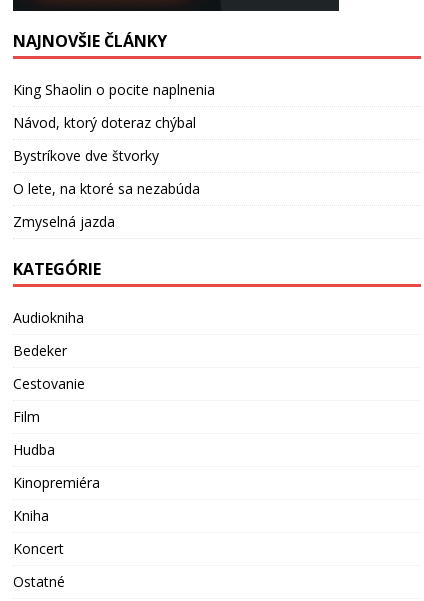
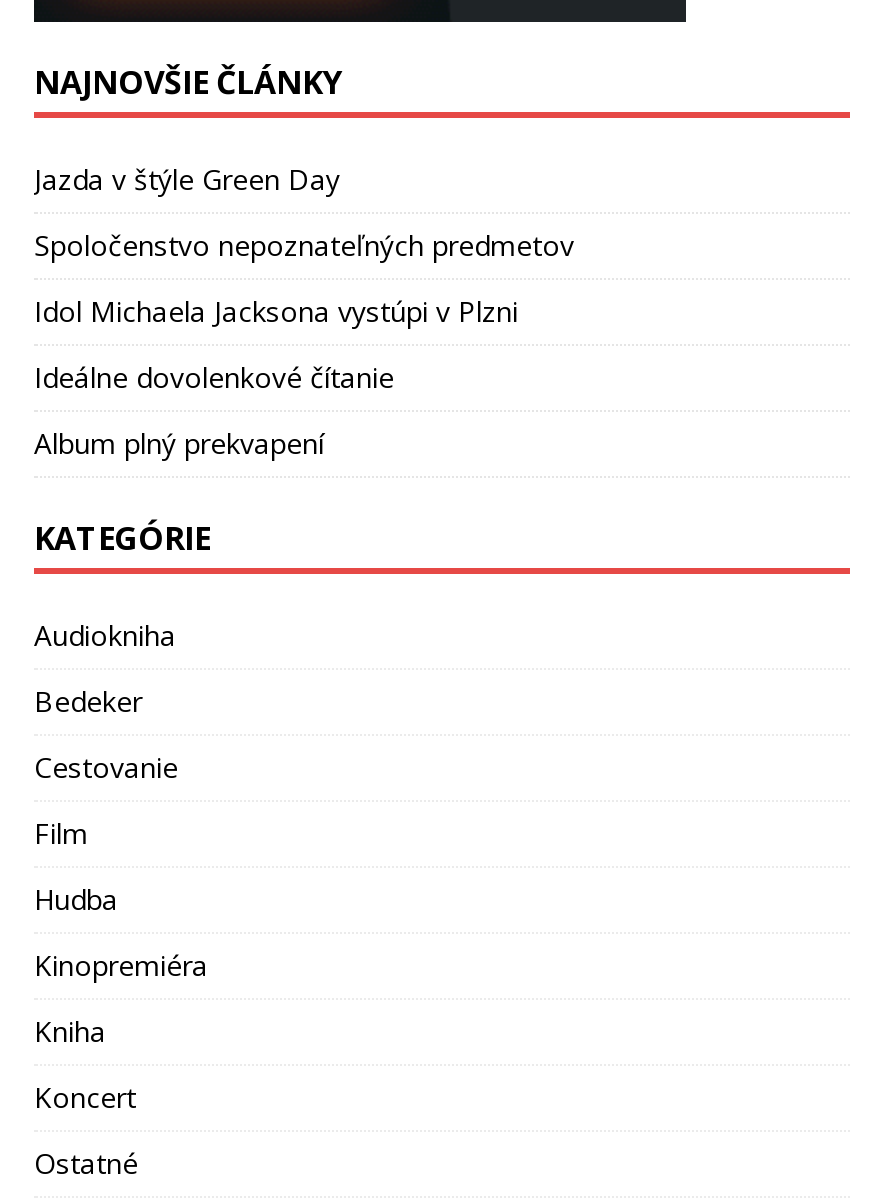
[13,80,215,99] King Shaolin o pocite naplnenia -> [34,160,340,198] Jazda v štýle Green Day
[13,113,196,132] Návod, ktorý doteraz chýbal -> [34,226,574,264] Spoločenstvo nepoznateľných predmetov
[13,146,159,165] Bystríkove dve štvorky -> [34,292,518,330] Idol Michaela Jacksona vystúpi v Plzni
[13,179,200,198] O lete, na ktoré sa nezabúda -> [34,358,394,396] Ideálne dovolenkové čítanie
[13,212,115,231] Zmyselná jazda -> [34,424,324,462] Album plný prekvapení

